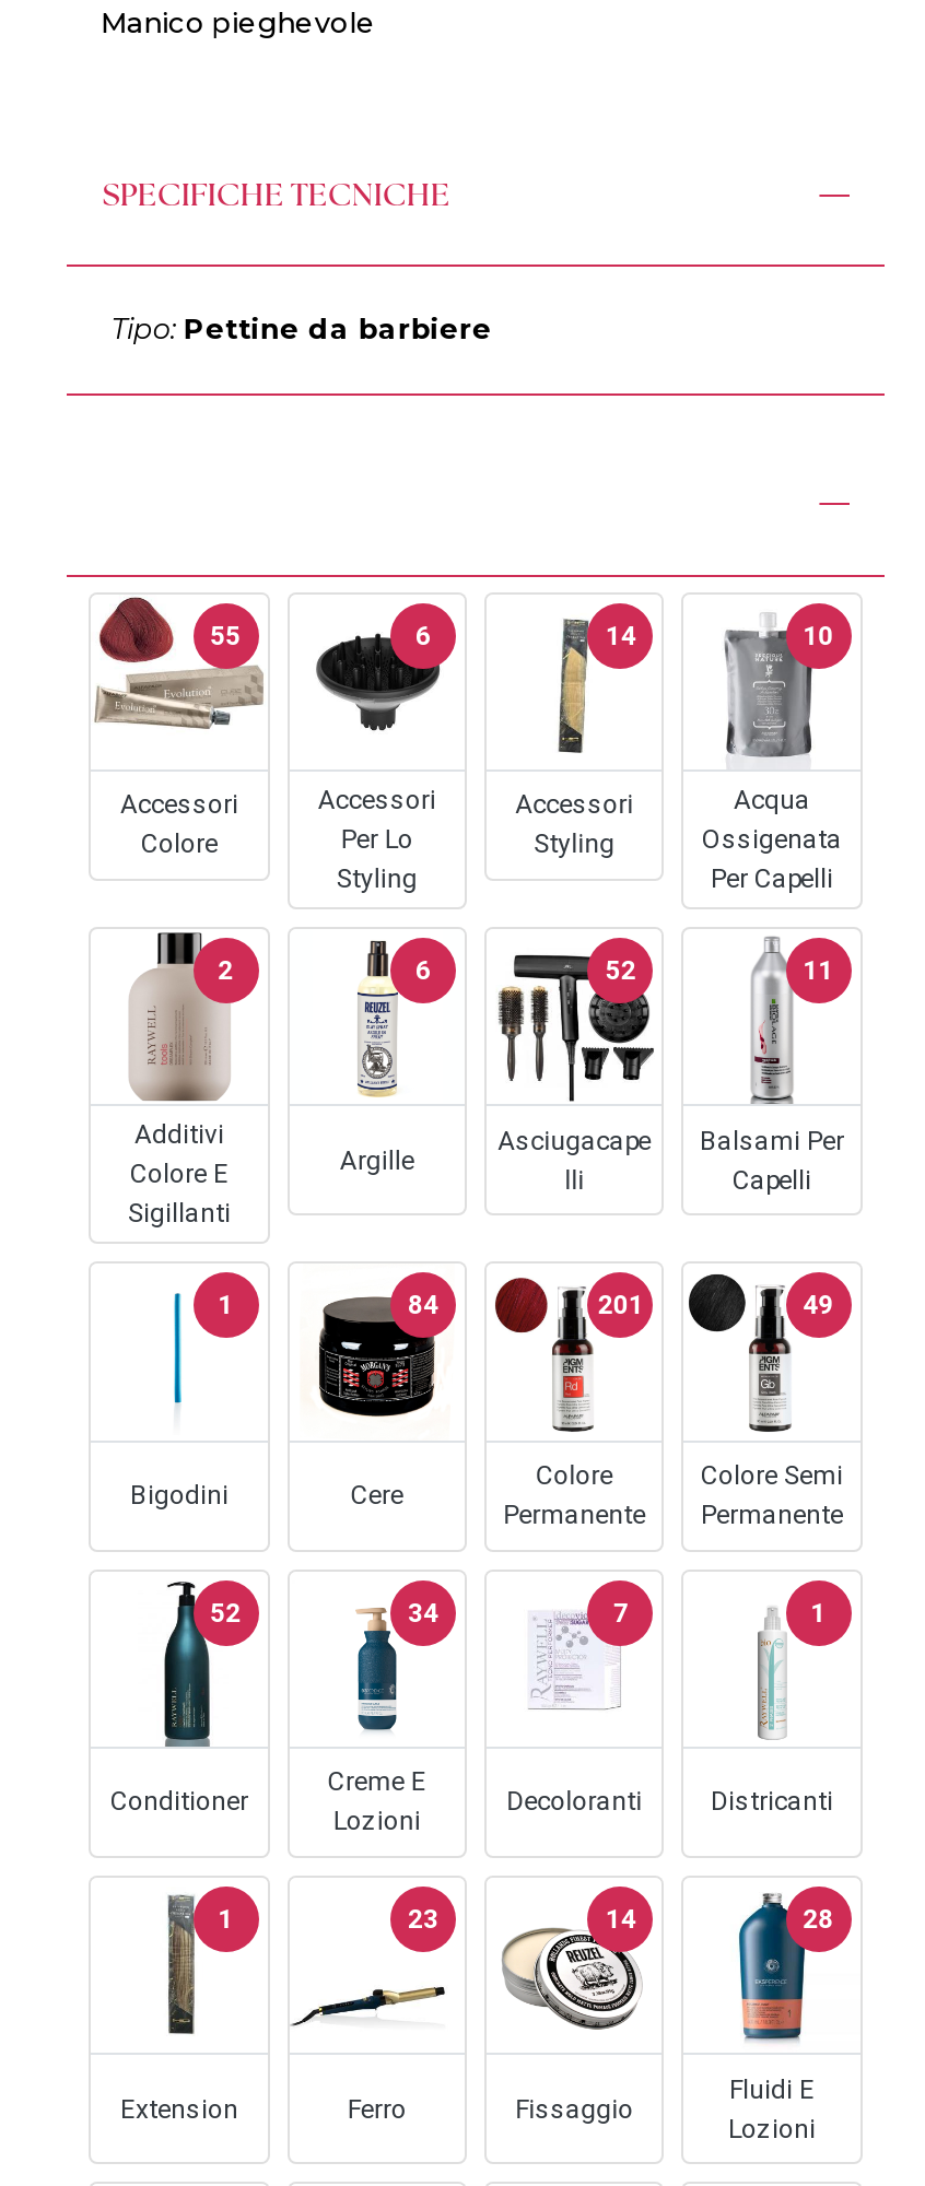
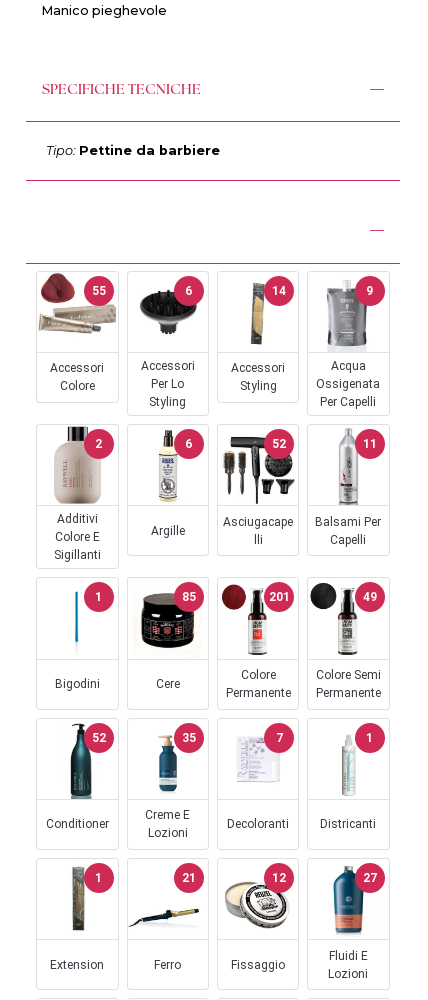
[803,620,833,651] 10 -> [366,284,373,298] 9
[408,1290,438,1321] 84 -> [182,590,196,604] 85
[408,1597,438,1627] 34 -> [182,730,196,744] 35
[408,1904,438,1934] 23 -> [182,871,196,885] 21
[605,1904,636,1934] 14 -> [272,871,286,885] 12
[803,1904,833,1934] 28 -> [363,871,377,885] 27

